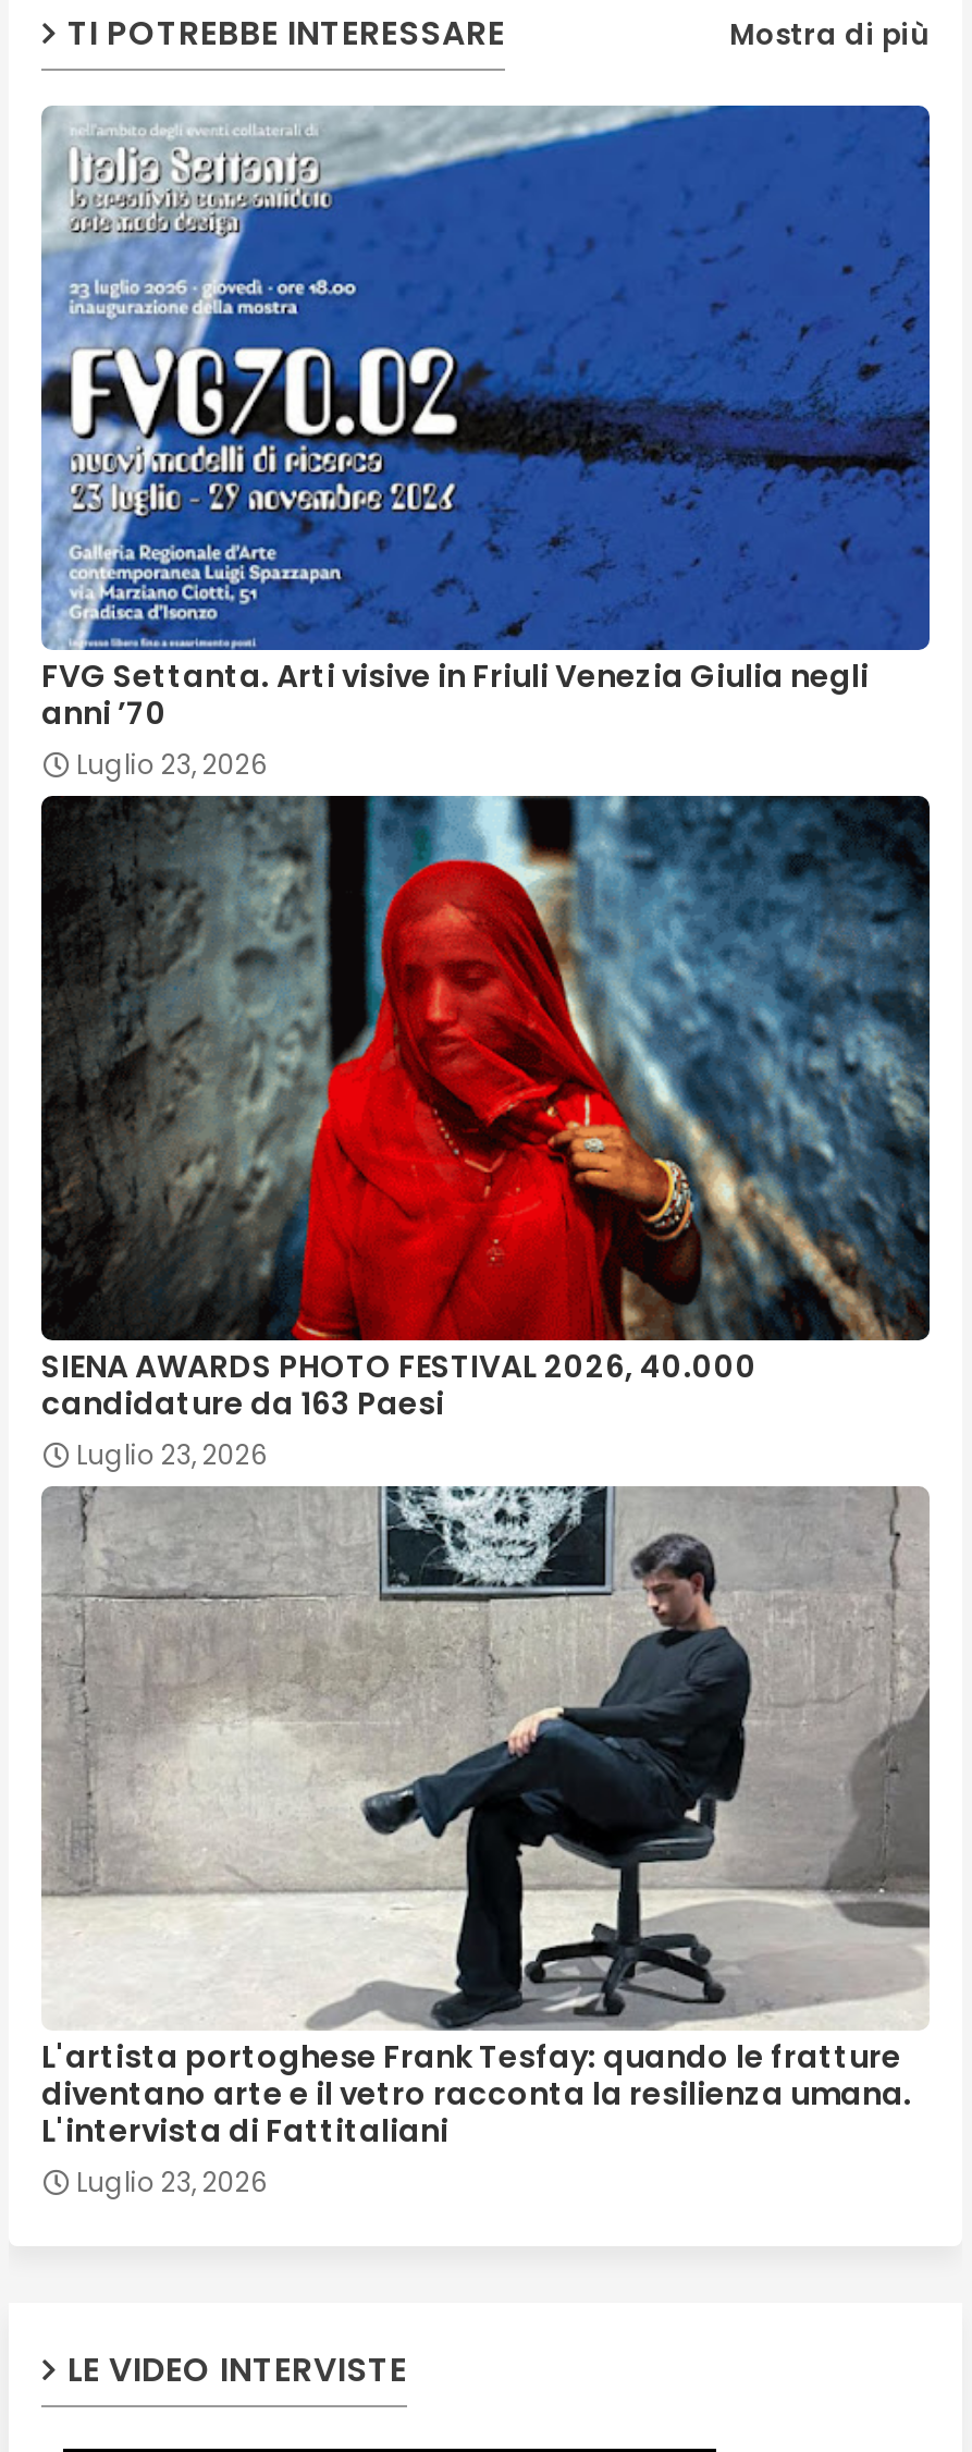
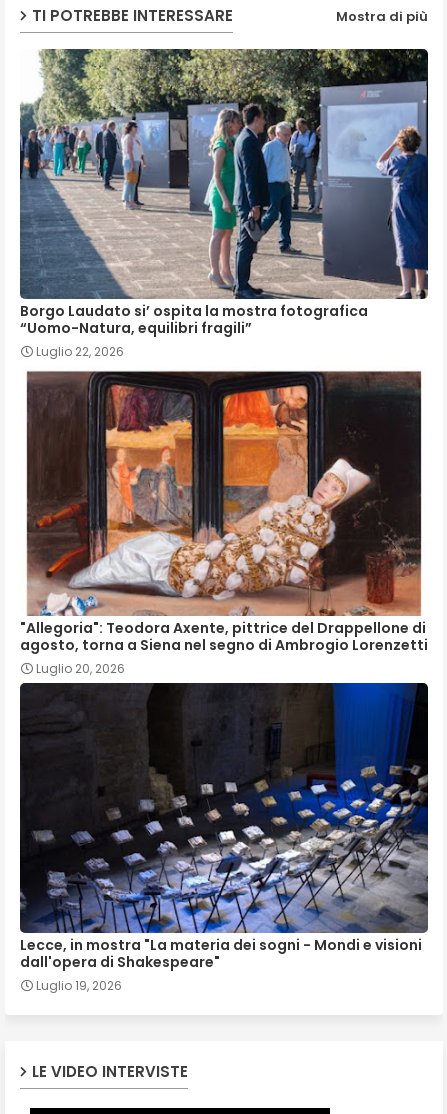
[39,103,932,784] [image] | FVG Settanta. Arti visive in Friuli Venezia Giulia negli | anni ’70 | Luglio 23, 2026 -> [20,48,429,360] [image] | Borgo Laudato si’ ospita la mostra fotografica | “Uomo-Natura, equilibri fragili” | Luglio 22, 2026
[39,794,932,1474] [image] | SIENA AWARDS PHOTO FESTIVAL 2026, 40.000 | candidature da 163 Paesi | Luglio 23, 2026 -> [20,366,428,677] [image] | "Allegoria": Teodora Axente, pittrice del Drappellone di | agosto, torna a Siena nel segno di Ambrogio Lorenzetti | Luglio 20, 2026
[41,1484,932,2201] [image] | L'artista portoghese Frank Tesfay: quando le fratture | diventano arte e il vetro racconta la resilienza umana. | L'intervista di Fattitaliani | Luglio 23, 2026 -> [19,682,429,994] [image] | Lecce, in mostra "La materia dei sogni - Mondi e visioni | dall'opera di Shakespeare" | Luglio 19, 2026

